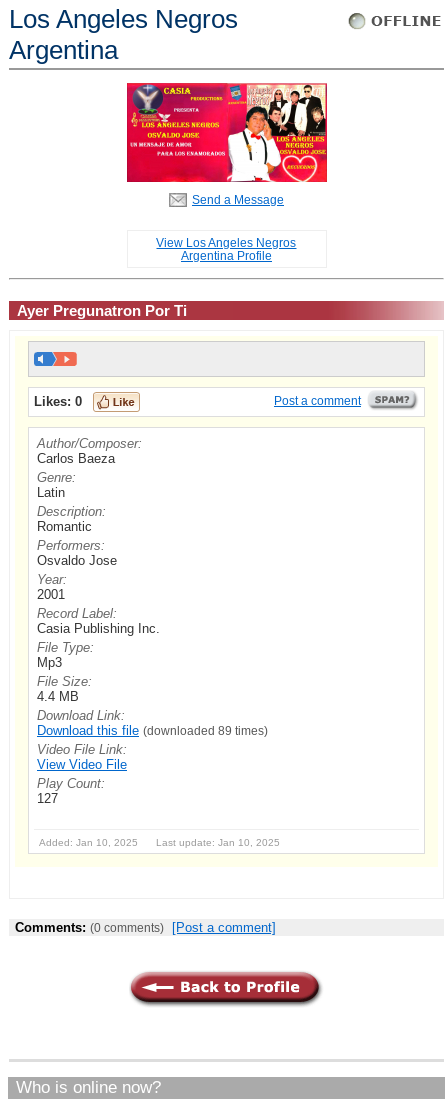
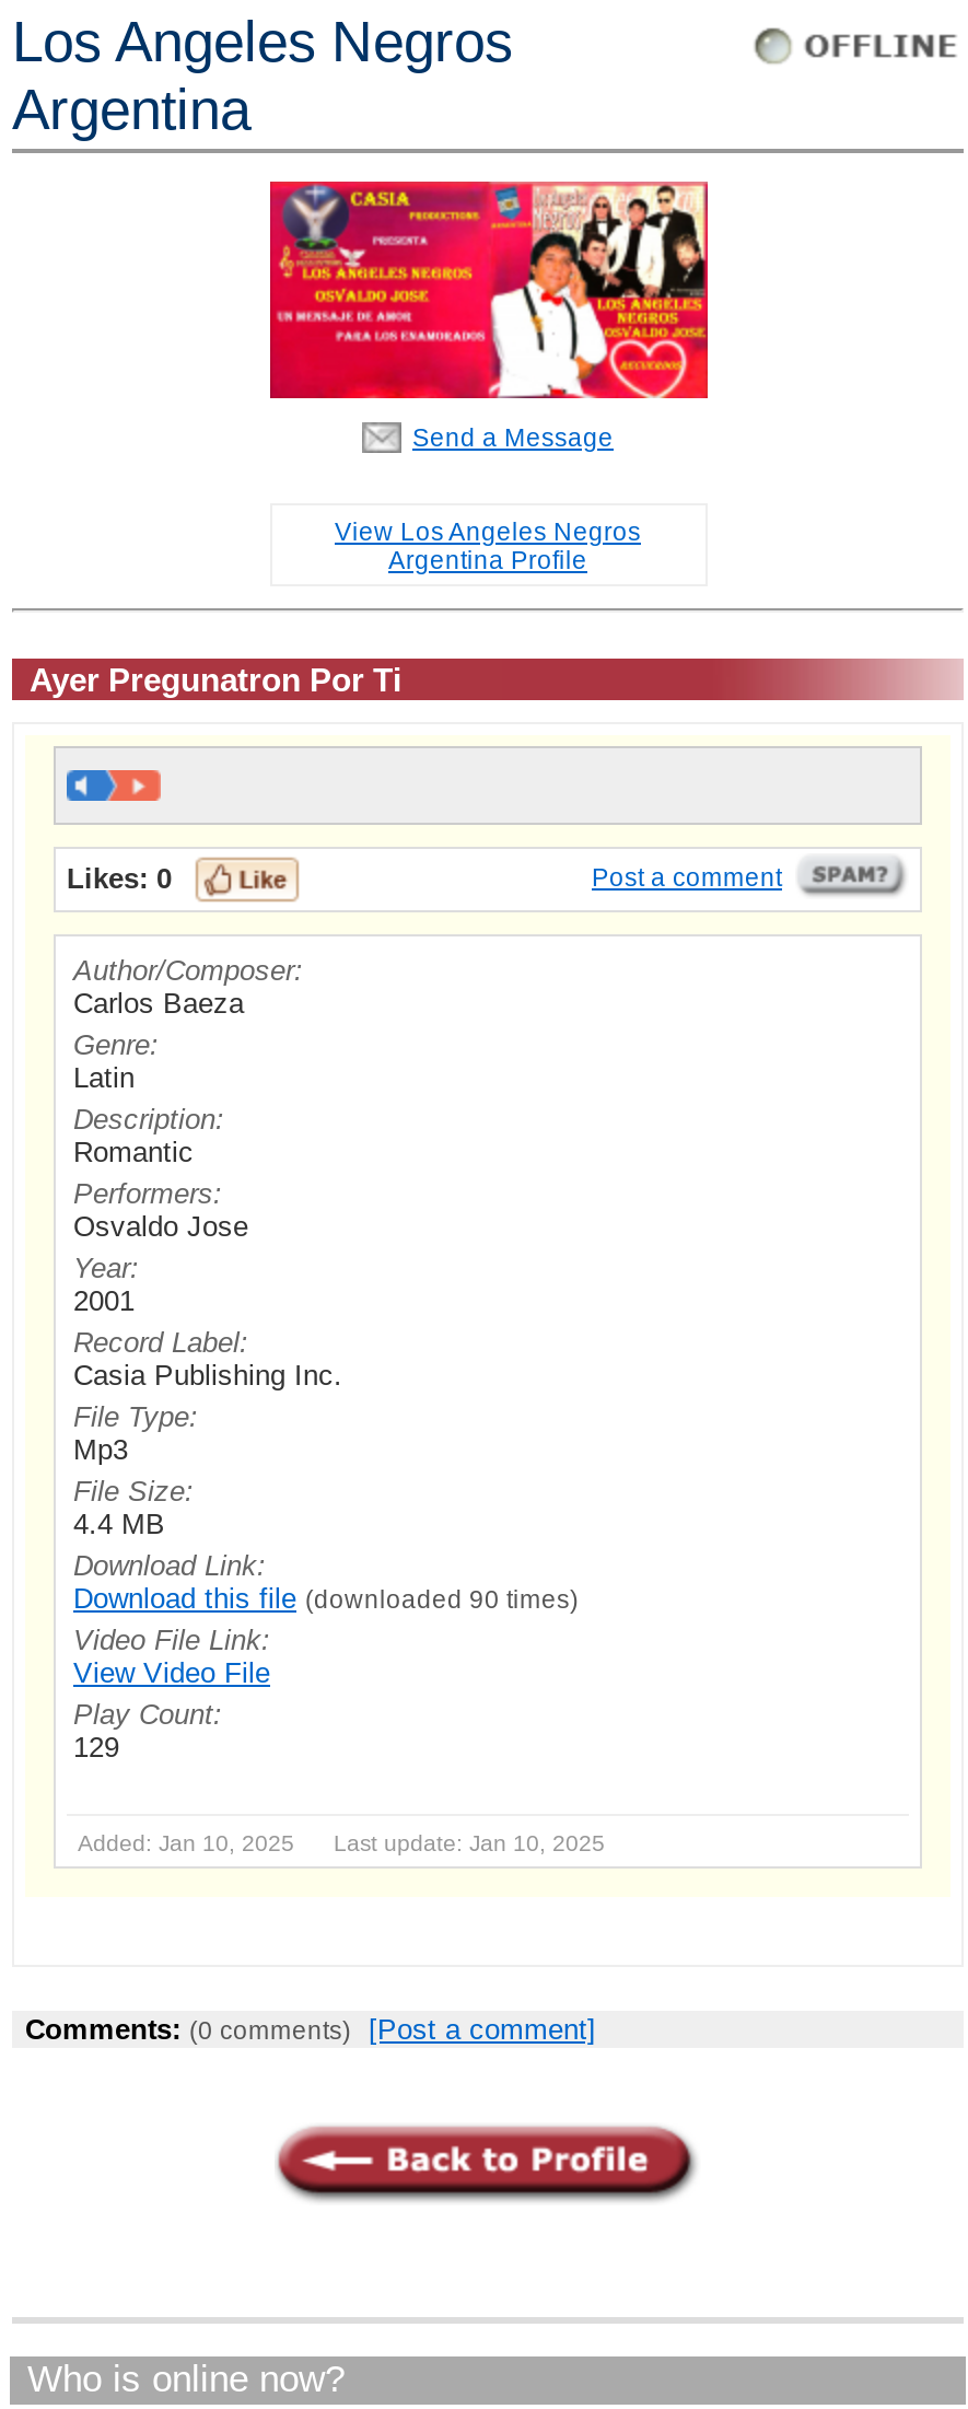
[37,723,268,738] Download this file (downloaded 89 times) -> [73,1581,579,1614] Download this file (downloaded 90 times)
[37,791,58,806] 127 -> [73,1730,119,1763] 129

